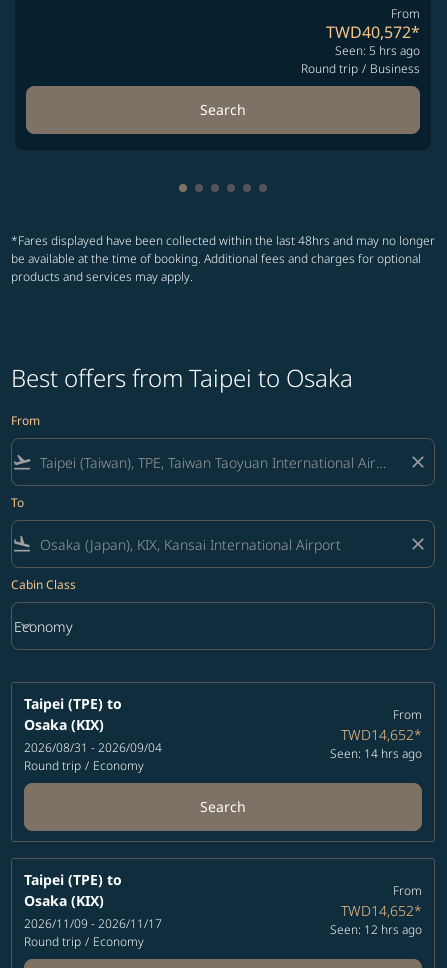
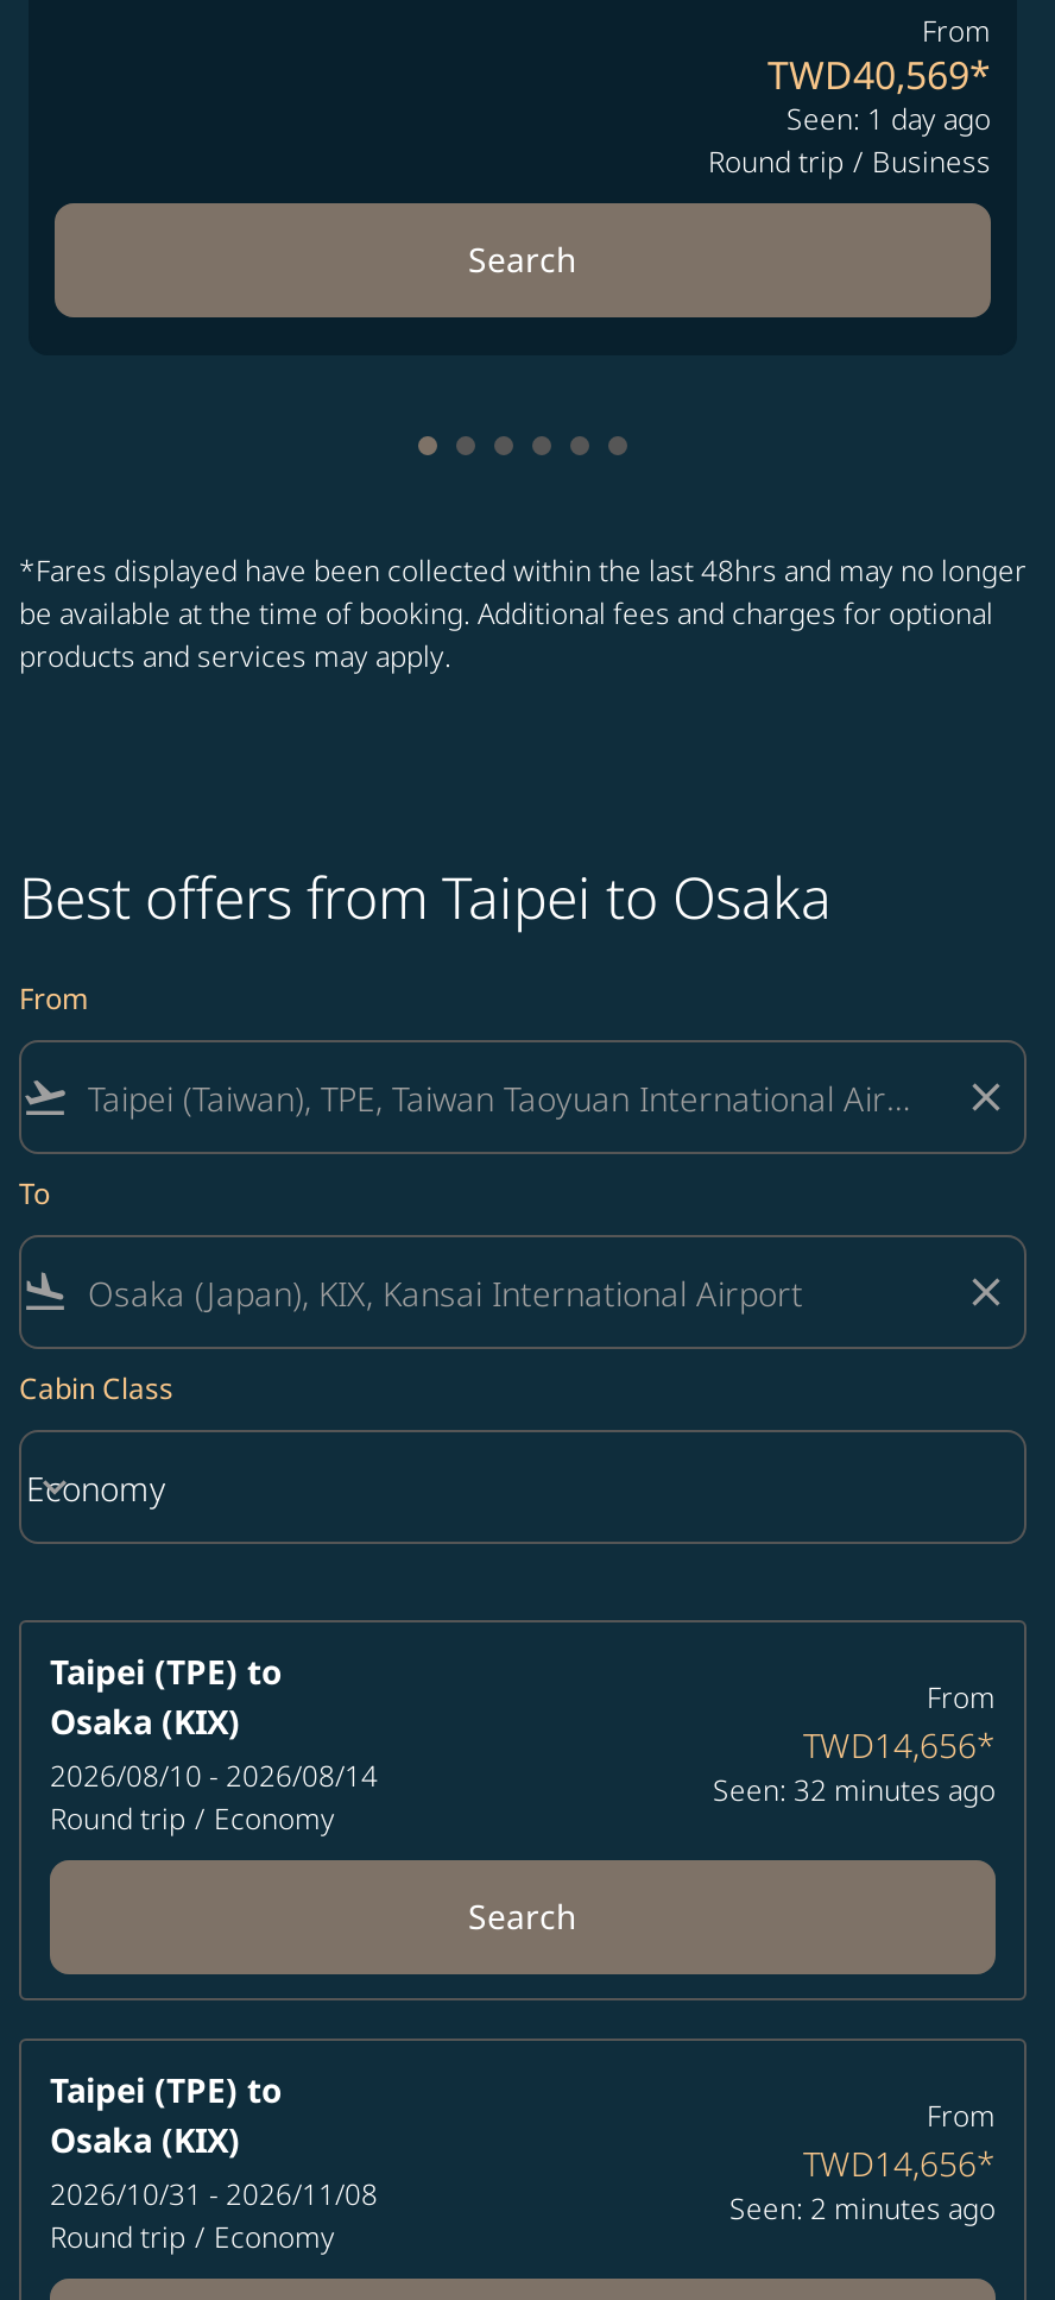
[326,21,420,59] TWD40,572* | Seen: 5 hrs ago -> [767,49,991,139] TWD40,569* | Seen: 1 day ago
[330,724,422,761] TWD14,652* | Seen: 14 hrs ago -> [713,1721,996,1809] TWD14,656* | Seen: 32 minutes ago
[24,739,162,756] 2026/08/31 - 2026/09/04 -> [50,1756,378,1796] 2026/08/10 - 2026/08/14
[330,900,422,937] TWD14,652* | Seen: 12 hrs ago -> [729,2140,996,2227] TWD14,656* | Seen: 2 minutes ago
[24,915,162,932] 2026/11/09 - 2026/11/17 -> [50,2174,378,2214] 2026/10/31 - 2026/11/08

